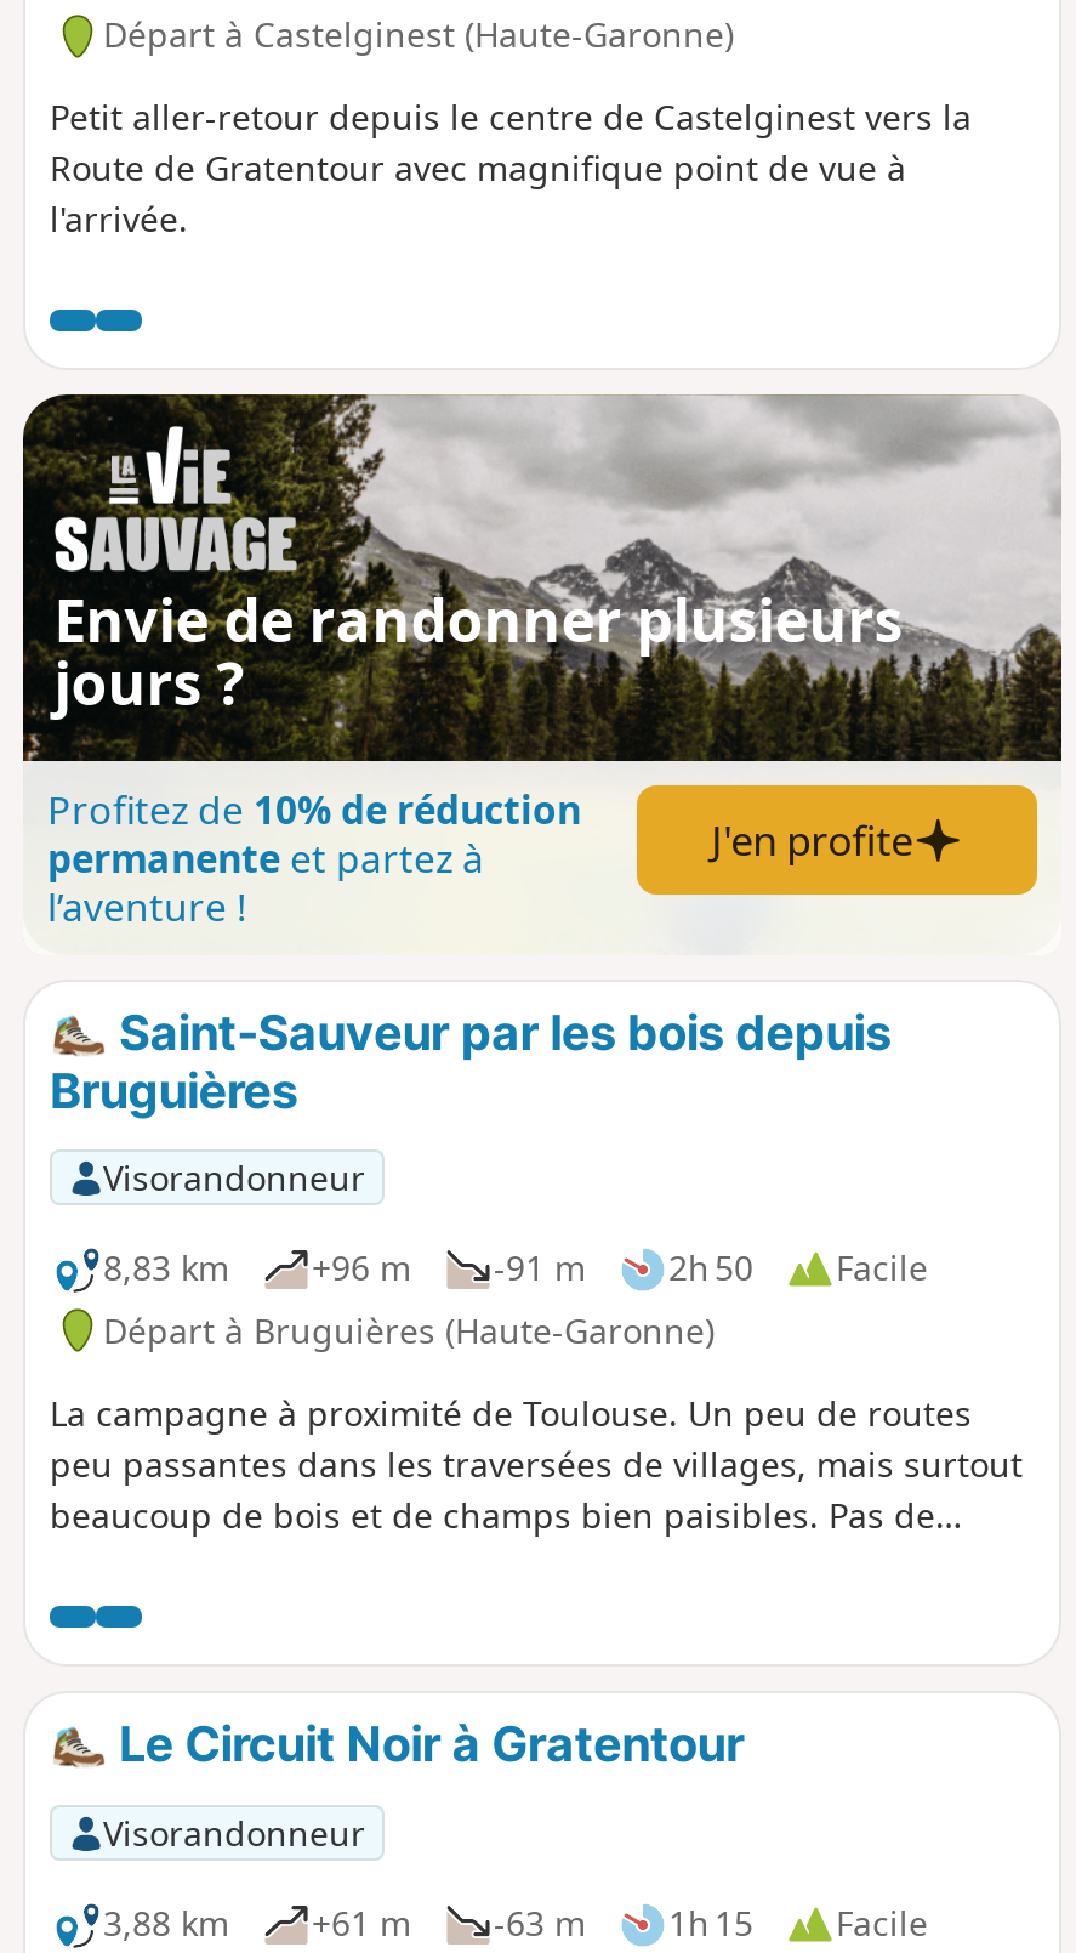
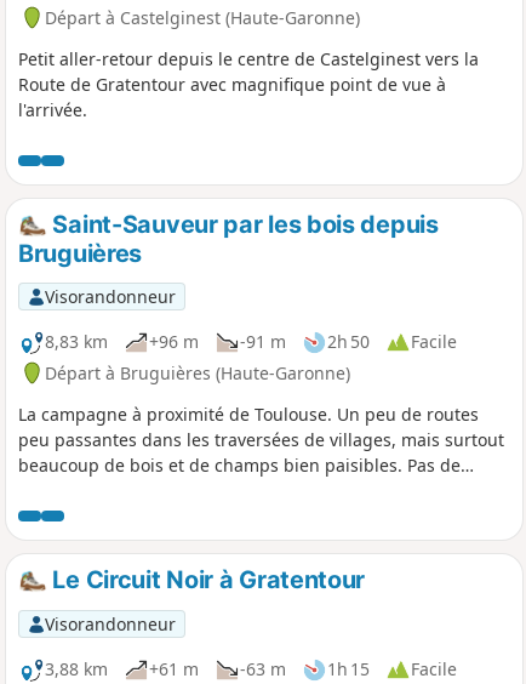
[21,391,1064,933] [image] | Envie de randonner plusieurs | jours ? | Profitez de 10% de réduction | permanente et partez à | l’aventure ! -> none
[711,812,912,868] J'en profite -> none

